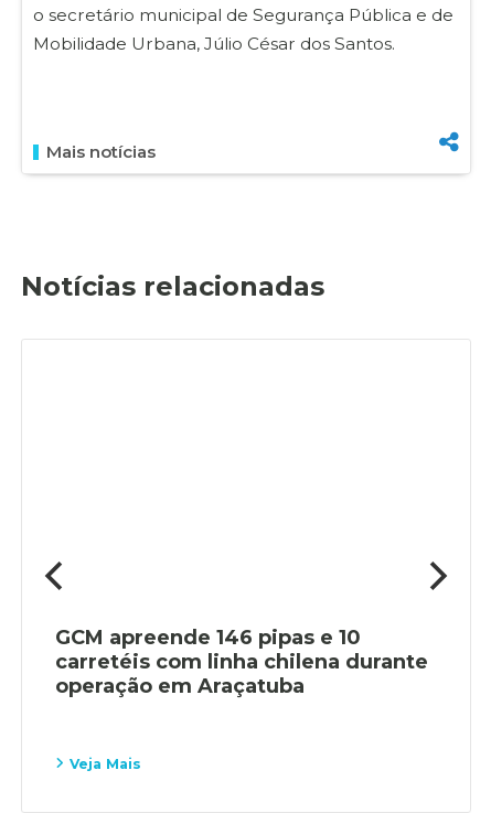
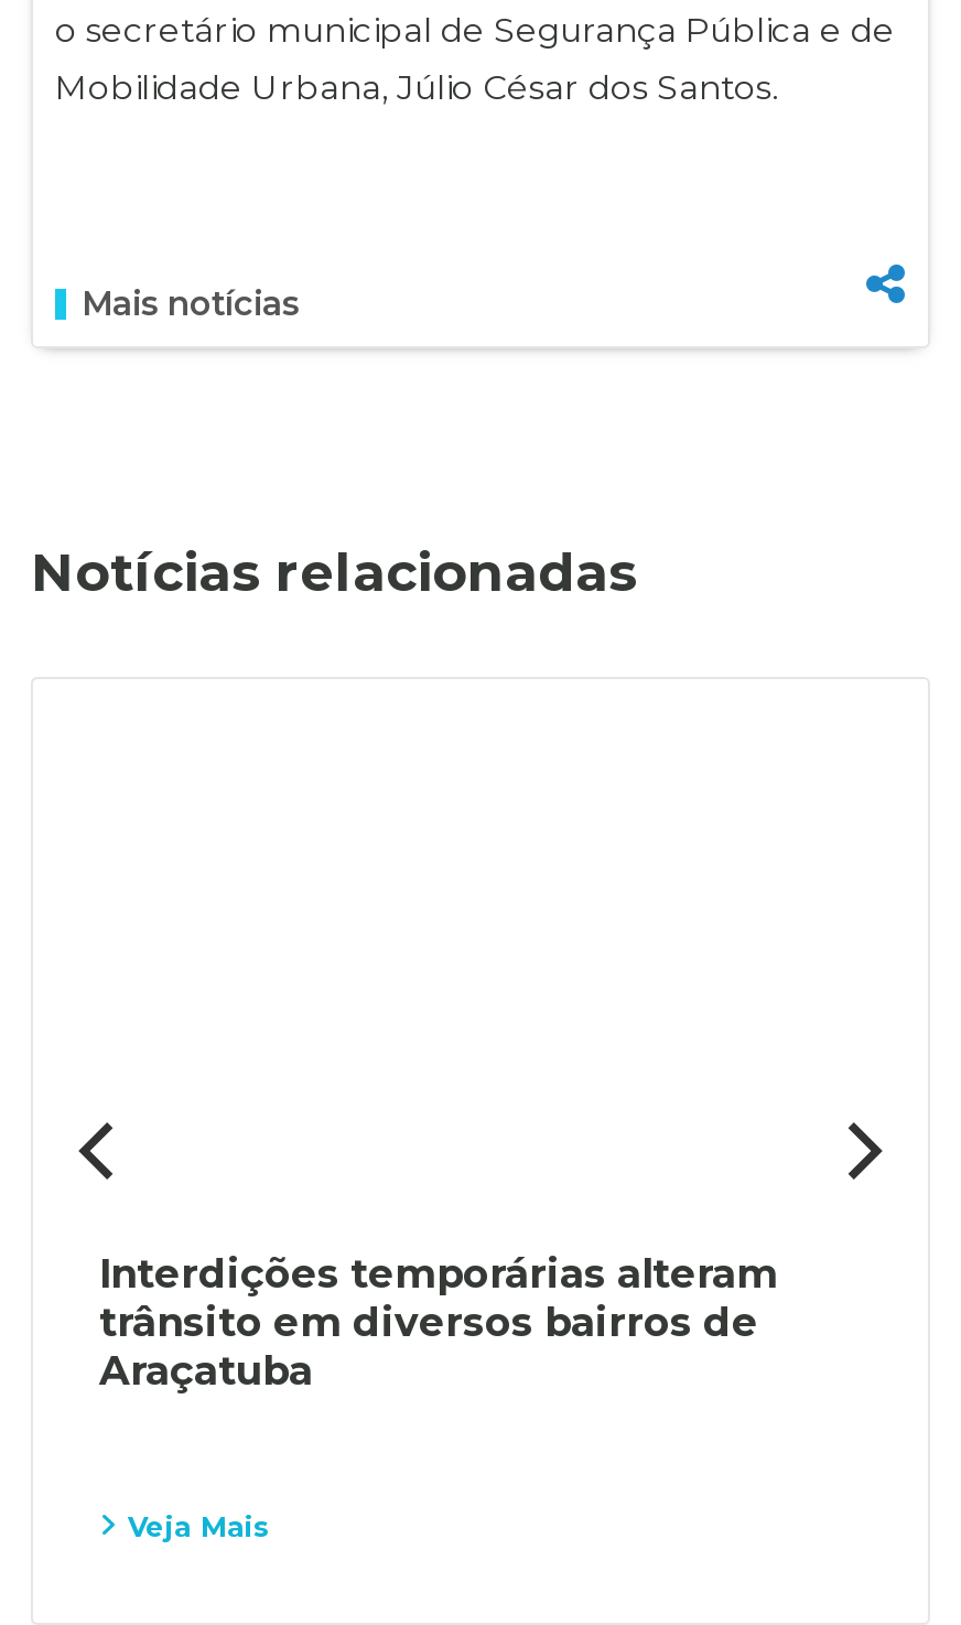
[55,625,428,698] GCM apreende 146 pipas e 10 | carretéis com linha chilena durante | operação em Araçatuba -> [99,1249,778,1395] Interdições temporárias alteram | trânsito em diversos bairros de | Araçatuba

